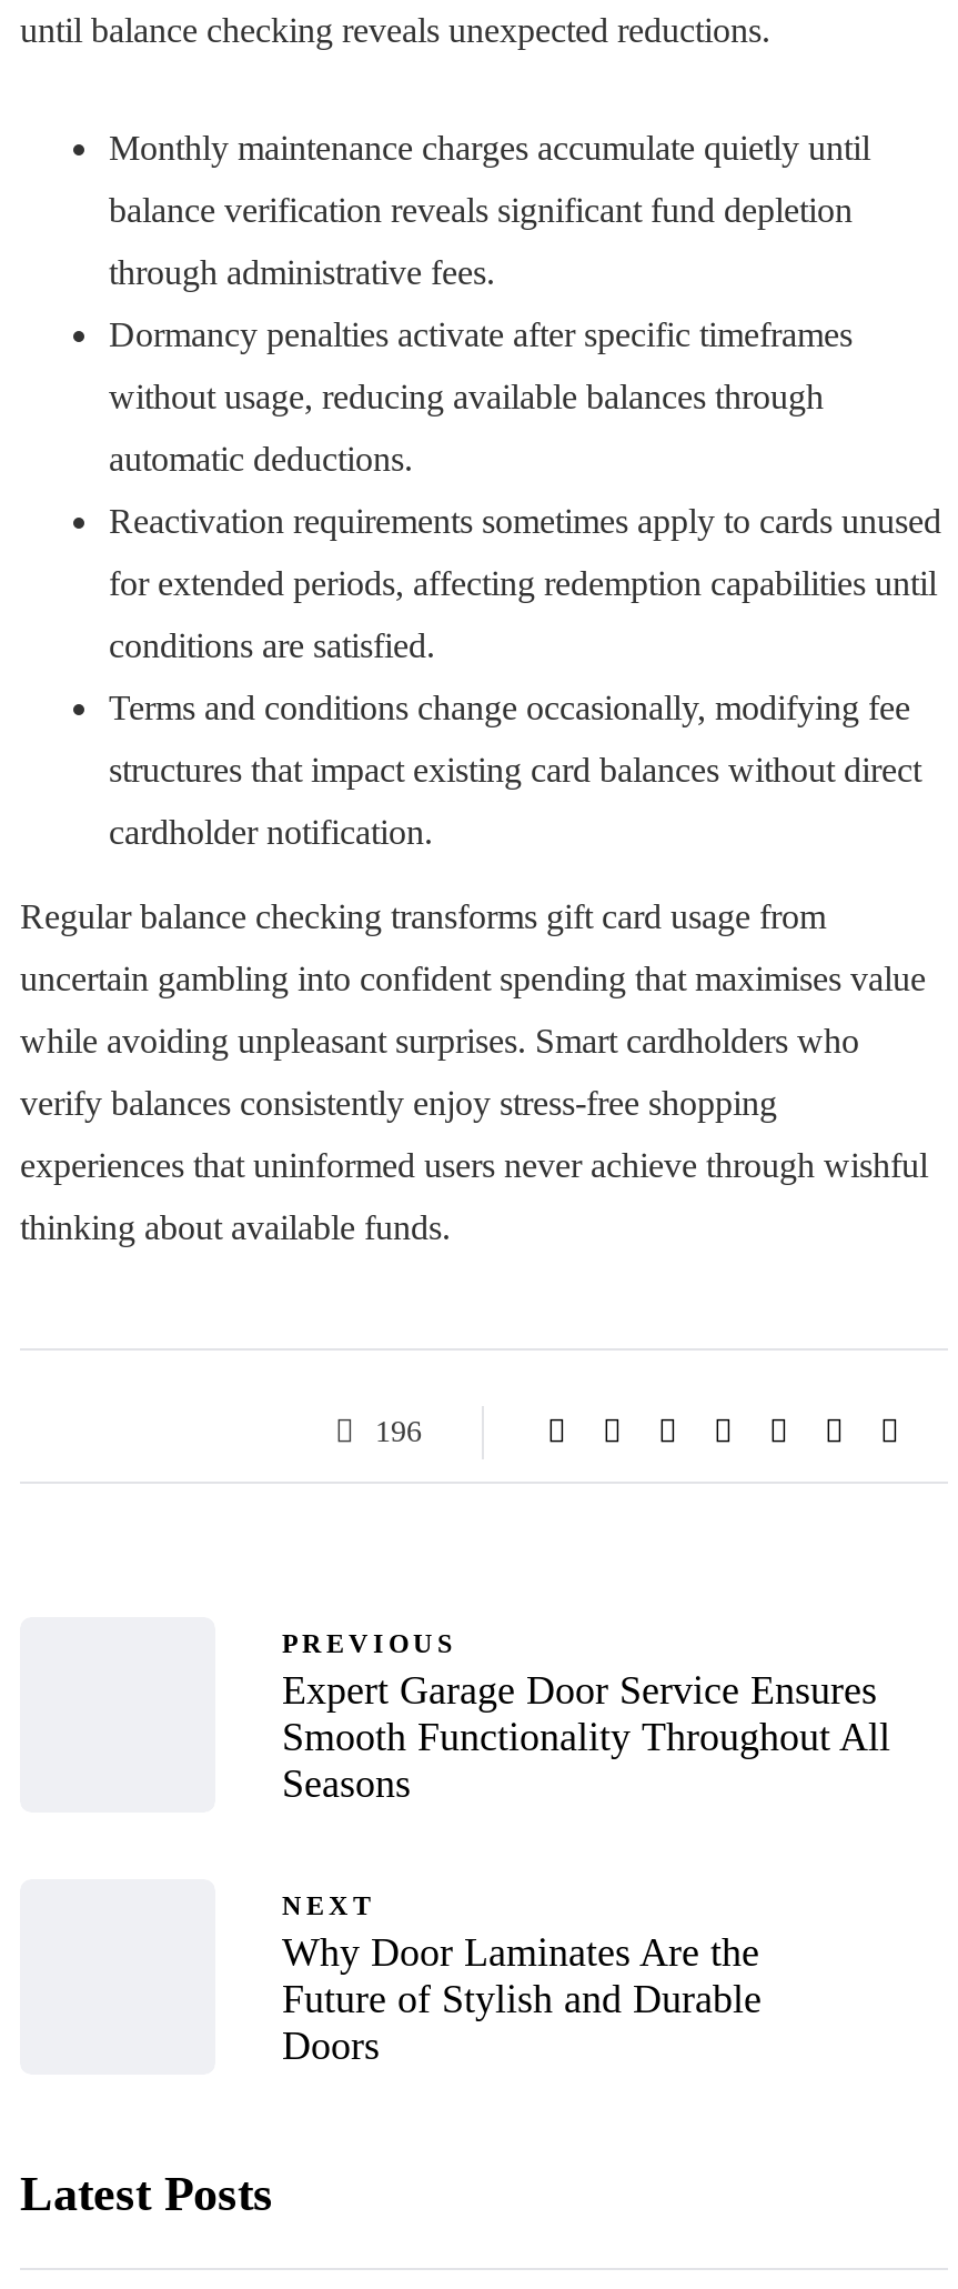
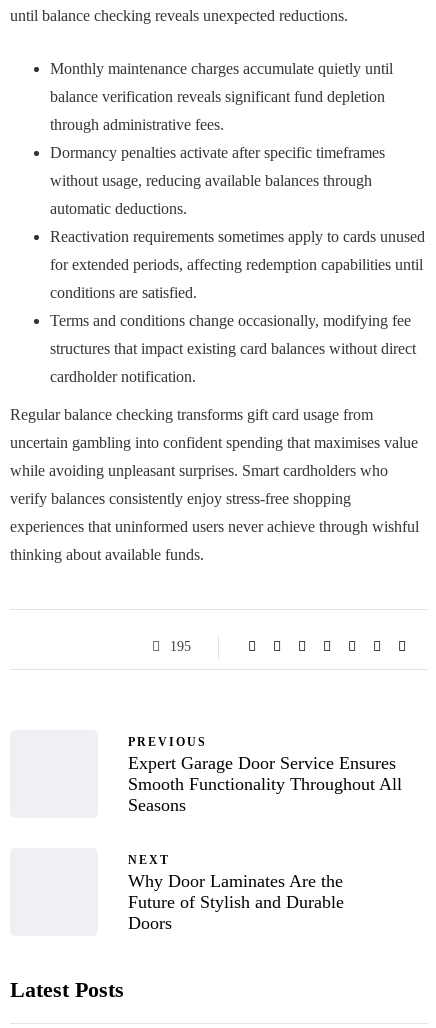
[375,1415,422,1448] 196 -> [170,639,191,654] 195

